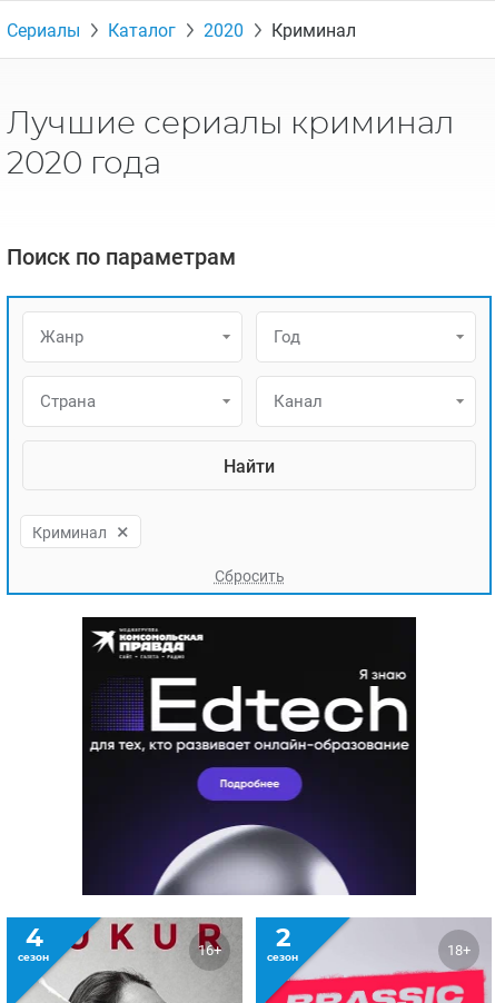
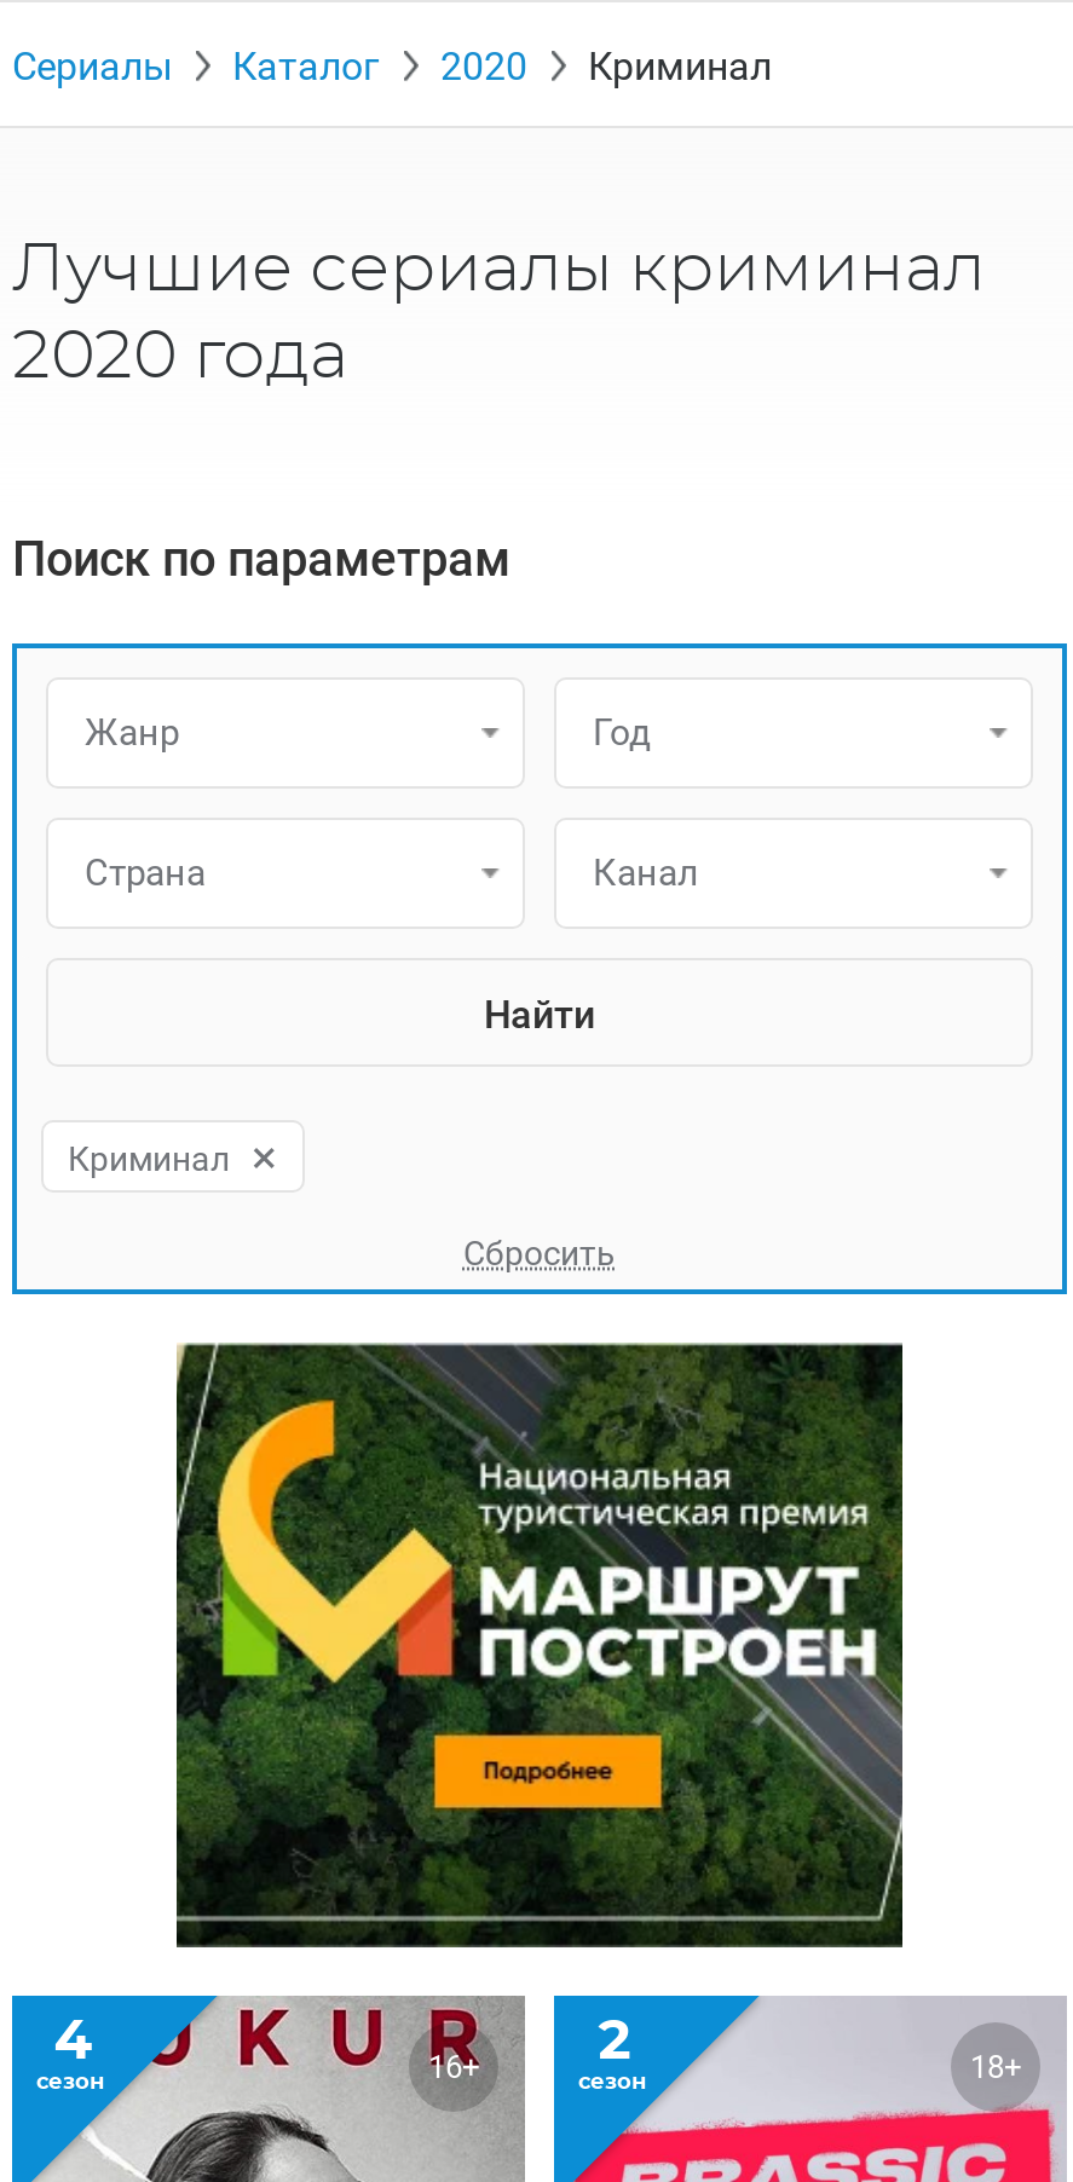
[81,616,416,895] [image] -> [174,1343,905,1950] [image]

